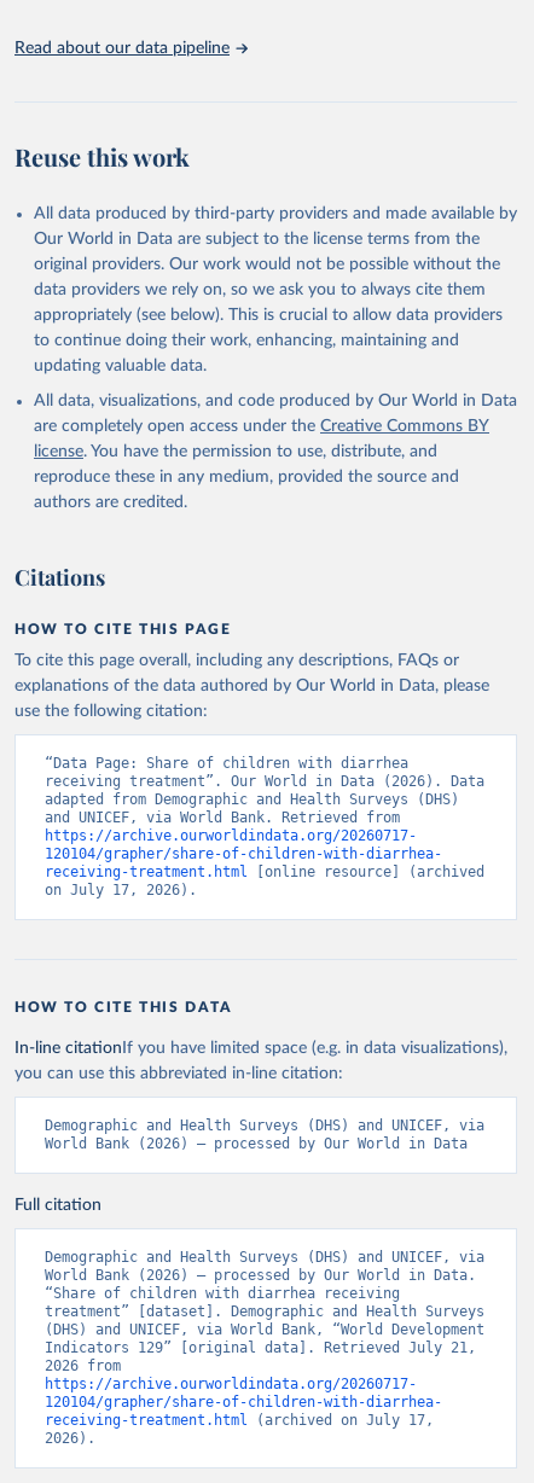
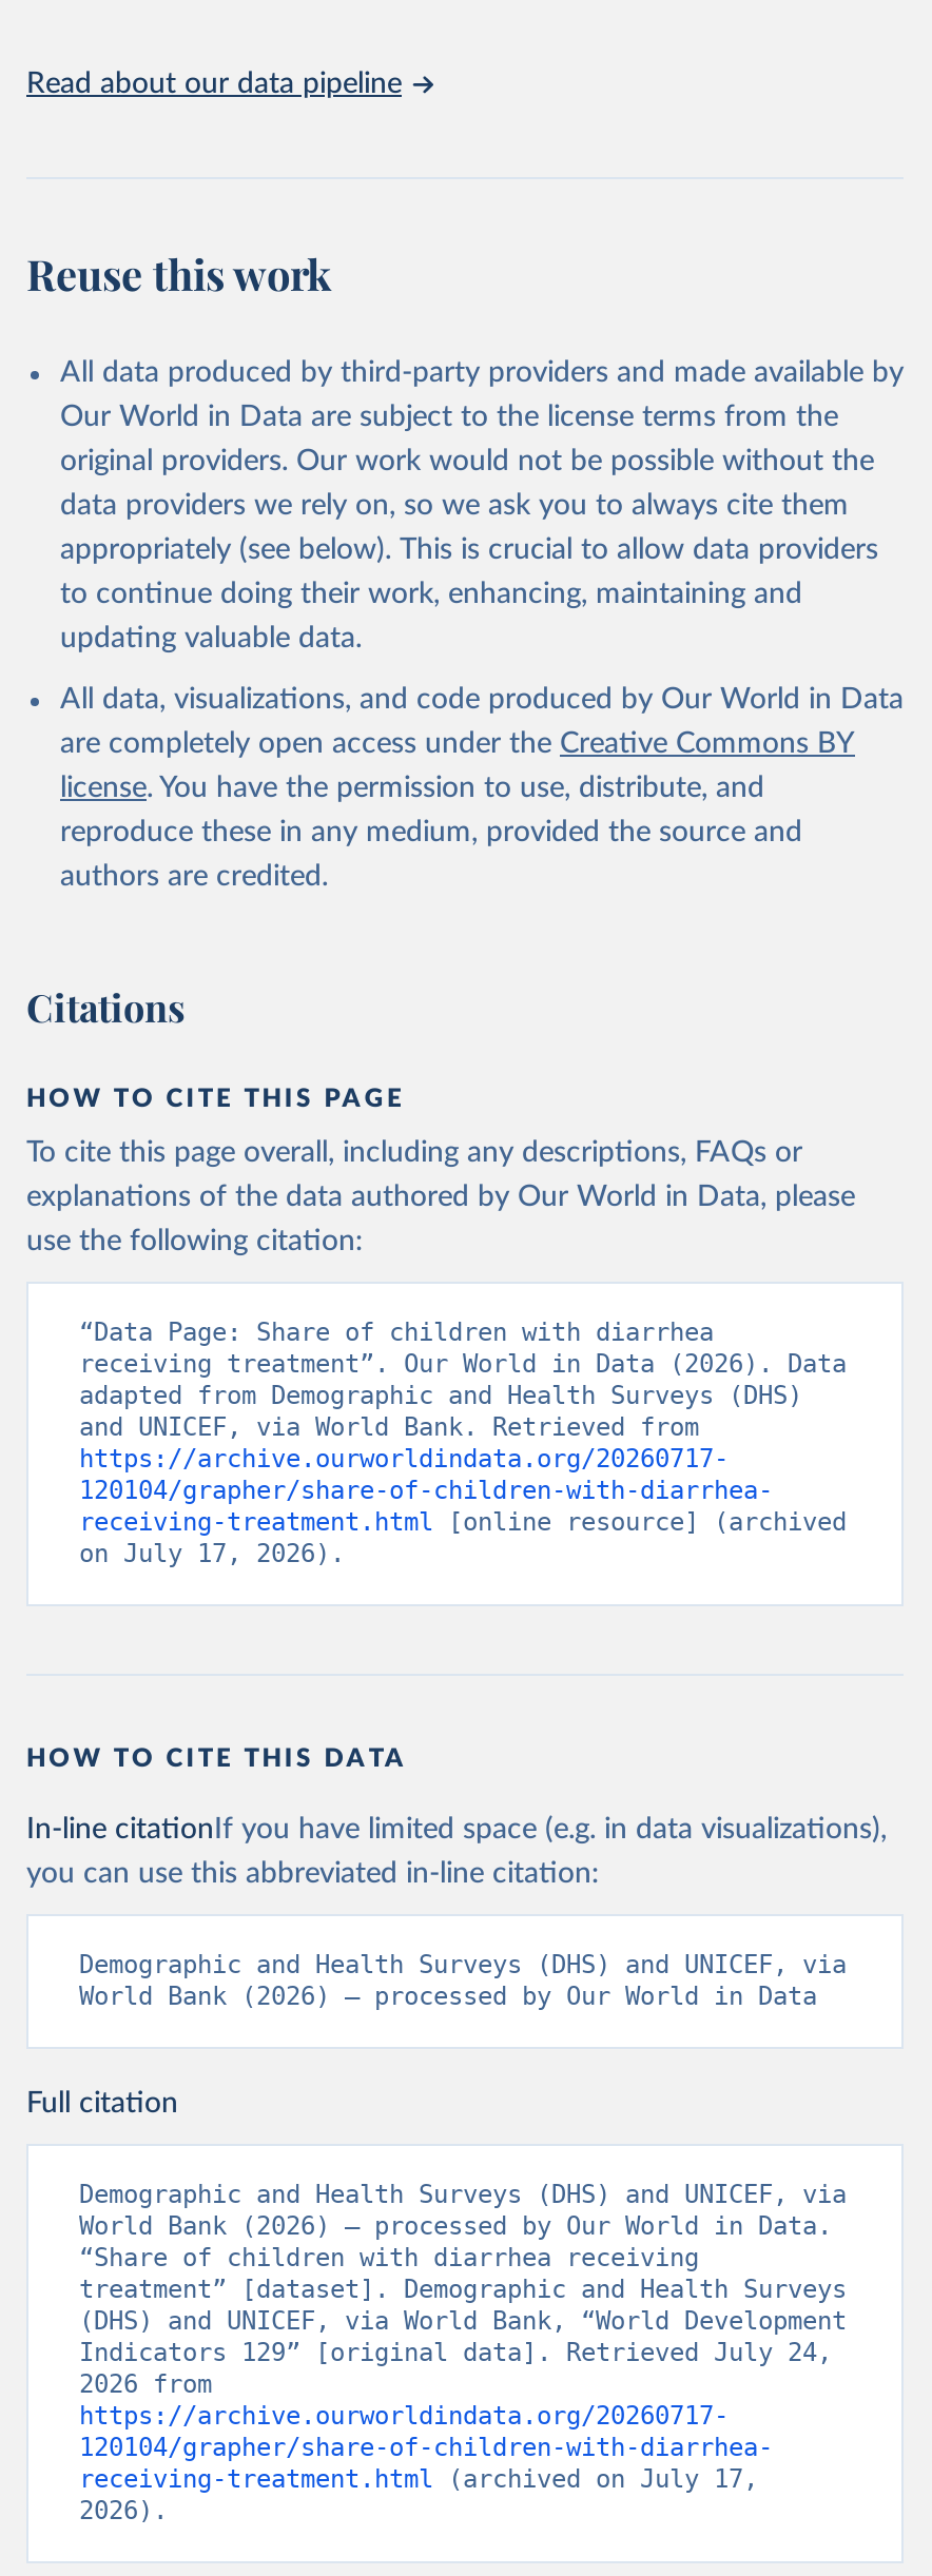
[45,1339,476,1356] Indicators 129” [original data]. Retrieved July 21, -> [79,2338,832,2367] Indicators 129” [original data]. Retrieved July 24,

